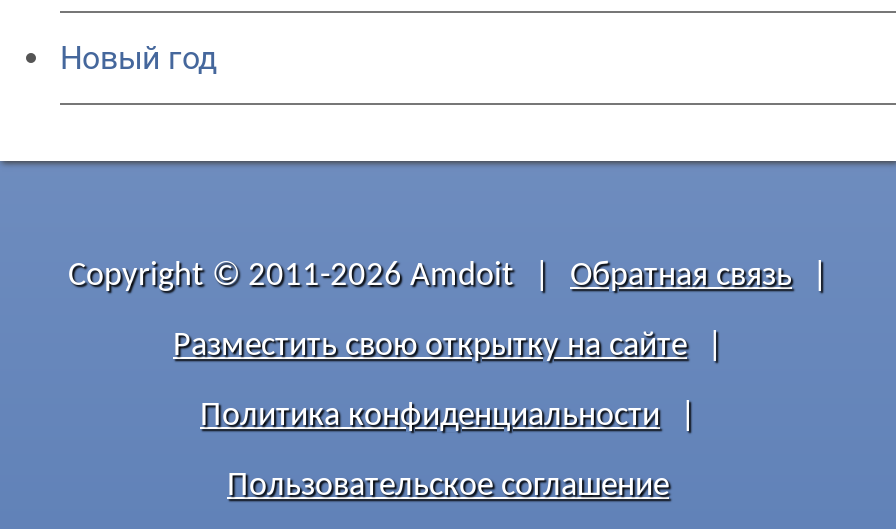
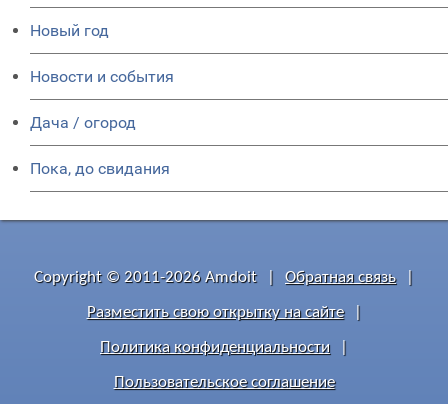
none -> [30,67,174,178] Новости и события | Дача / огород | Пока, до свидания

